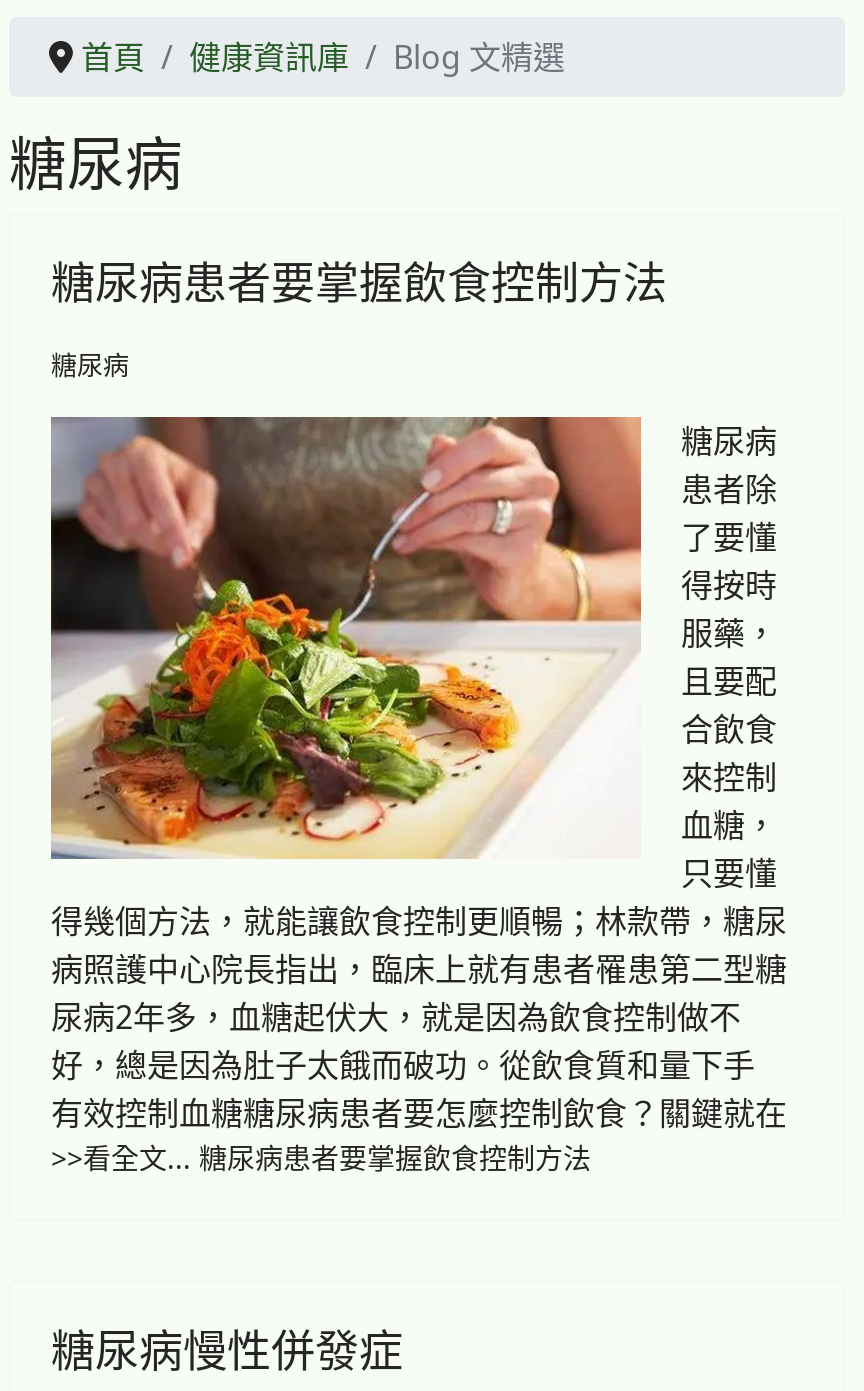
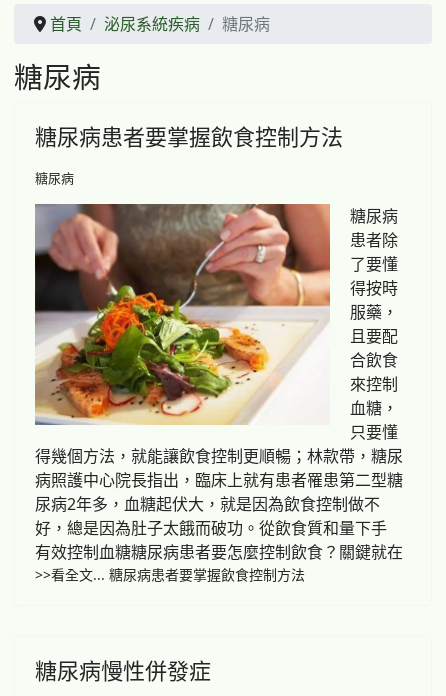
[189,35,565,79] 健康資訊庫 | Blog 文精選 -> [104,13,270,35] 泌尿系統疾病 | 糖尿病

